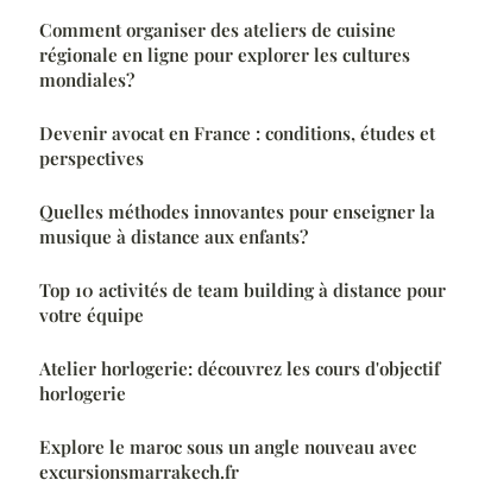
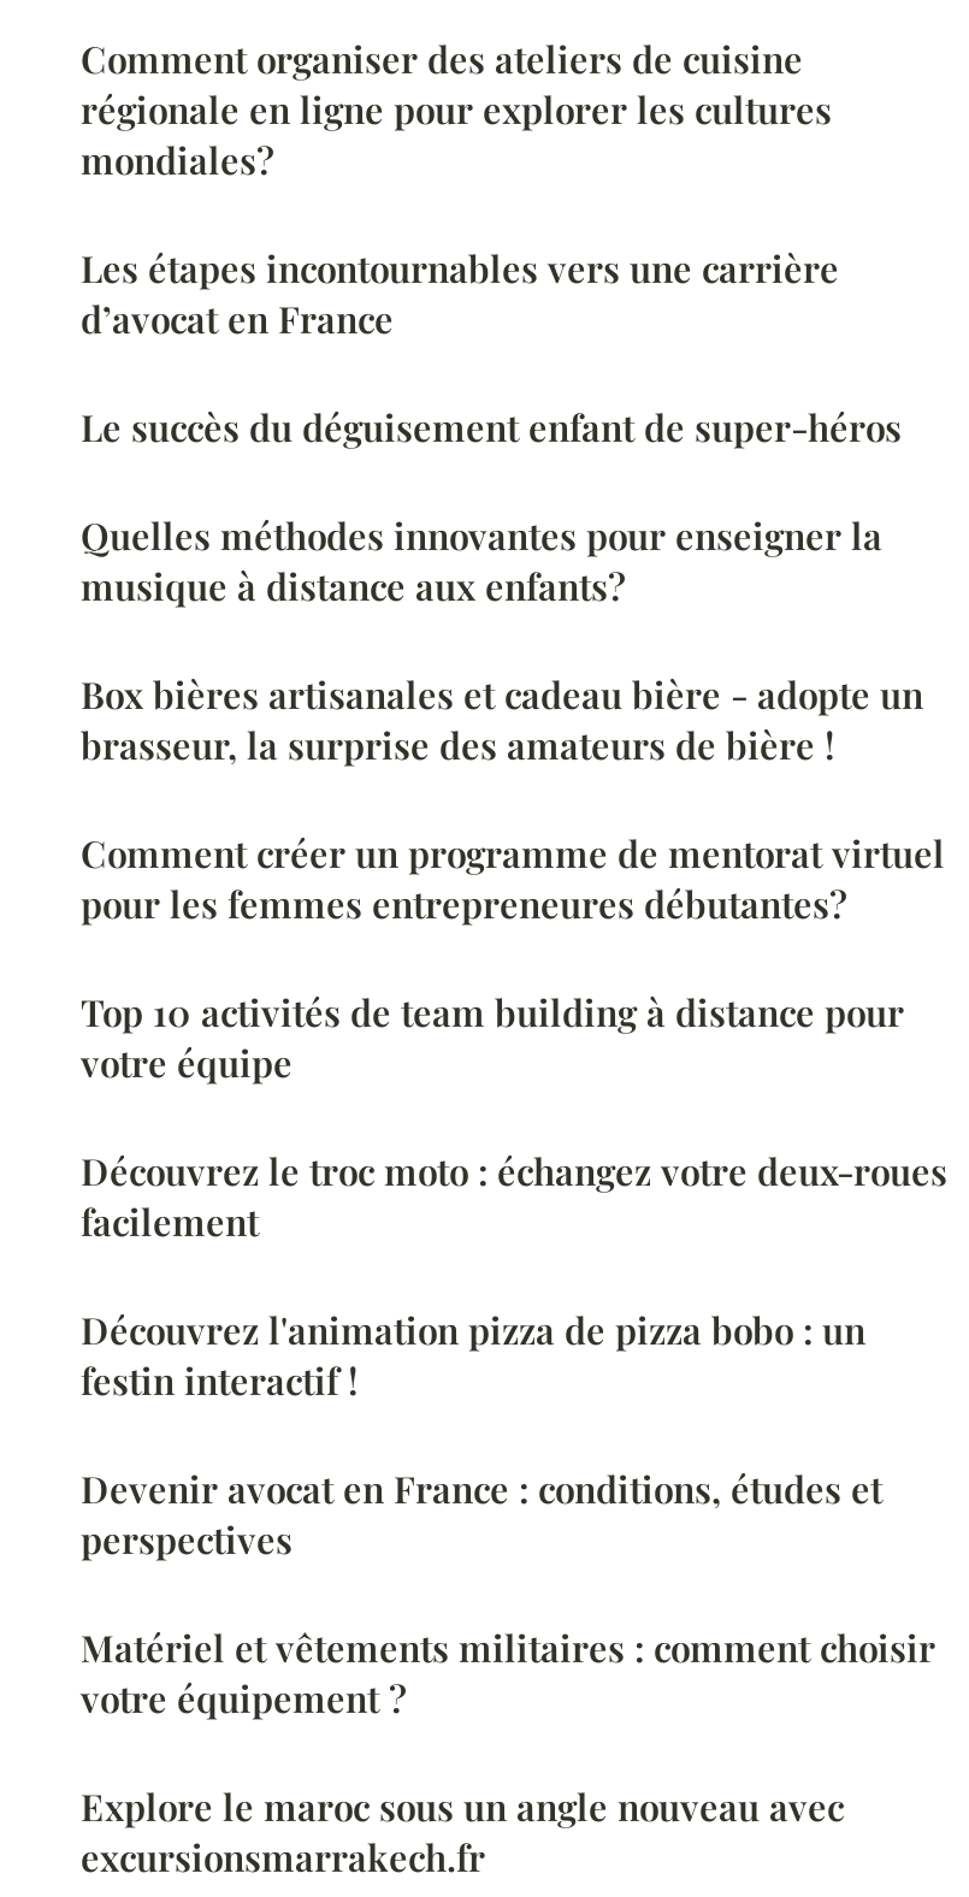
none -> [81,245,947,1405] Les étapes incontournables vers une carrière | d’avocat en France | Le succès du déguisement enfant de super-héros | Box bières artisanales et cadeau bière - adopte un | brasseur, la surprise des amateurs de bière ! | Comment créer un programme de mentorat virtuel | pour les femmes entrepreneures débutantes? | Découvrez le troc moto : échangez votre deux-roues | facilement | Découvrez l'animation pizza de pizza bobo : un | festin interactif !
moved [39,121,435,170] -> [81,1465,882,1564]: Devenir avocat en France : conditions, études et | perspectives
moved [39,200,446,327] -> [81,512,904,1087]: Quelles méthodes innovantes pour enseigner la | musique à distance aux enfants? | Top 10 activités de team building à distance pour | votre équipe
[39,357,440,405] Atelier horlogerie: découvrez les cours d'objectif | horlogerie -> [81,1624,935,1723] Matériel et vêtements militaires : comment choisir | votre équipement ?

